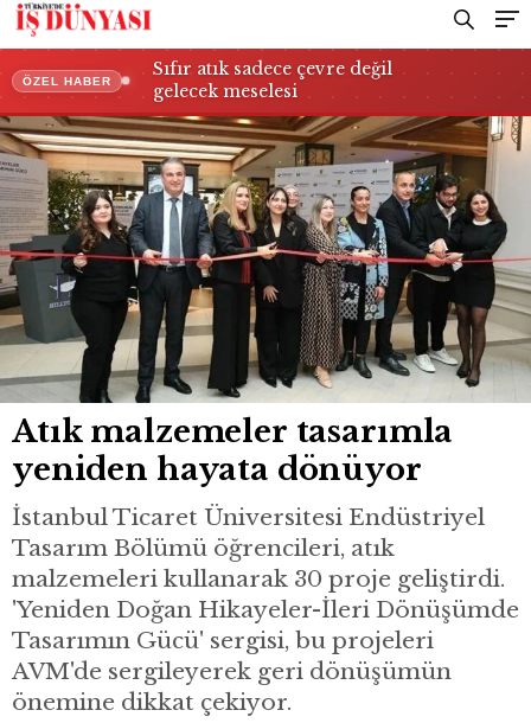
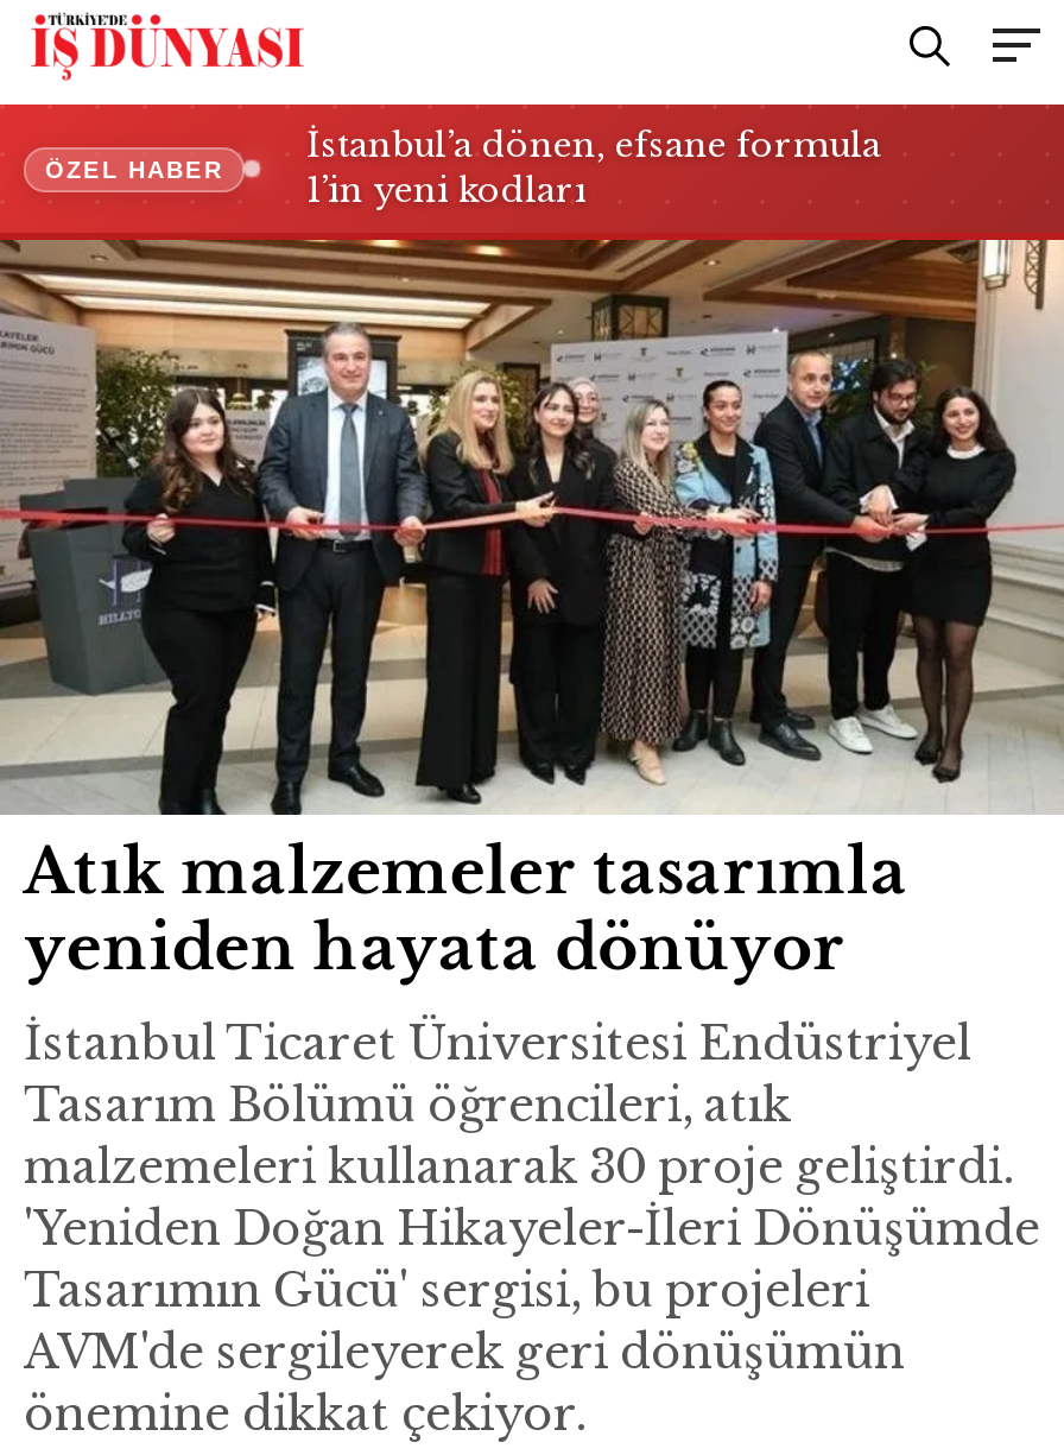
[153,58,392,102] Sıfır atık sadece çevre değil | gelecek meselesi -> [306,124,881,211] İstanbul’a dönen, efsane formula | 1’in yeni kodları

